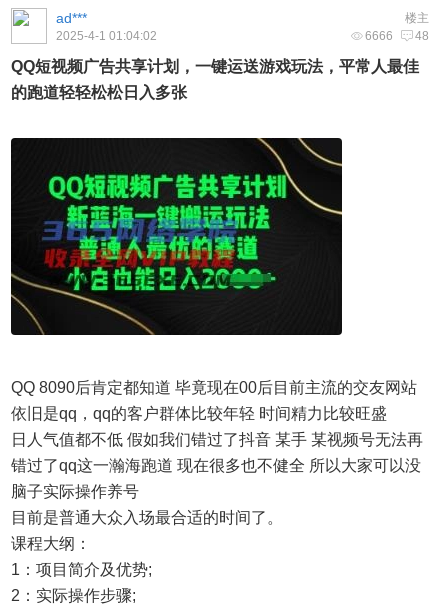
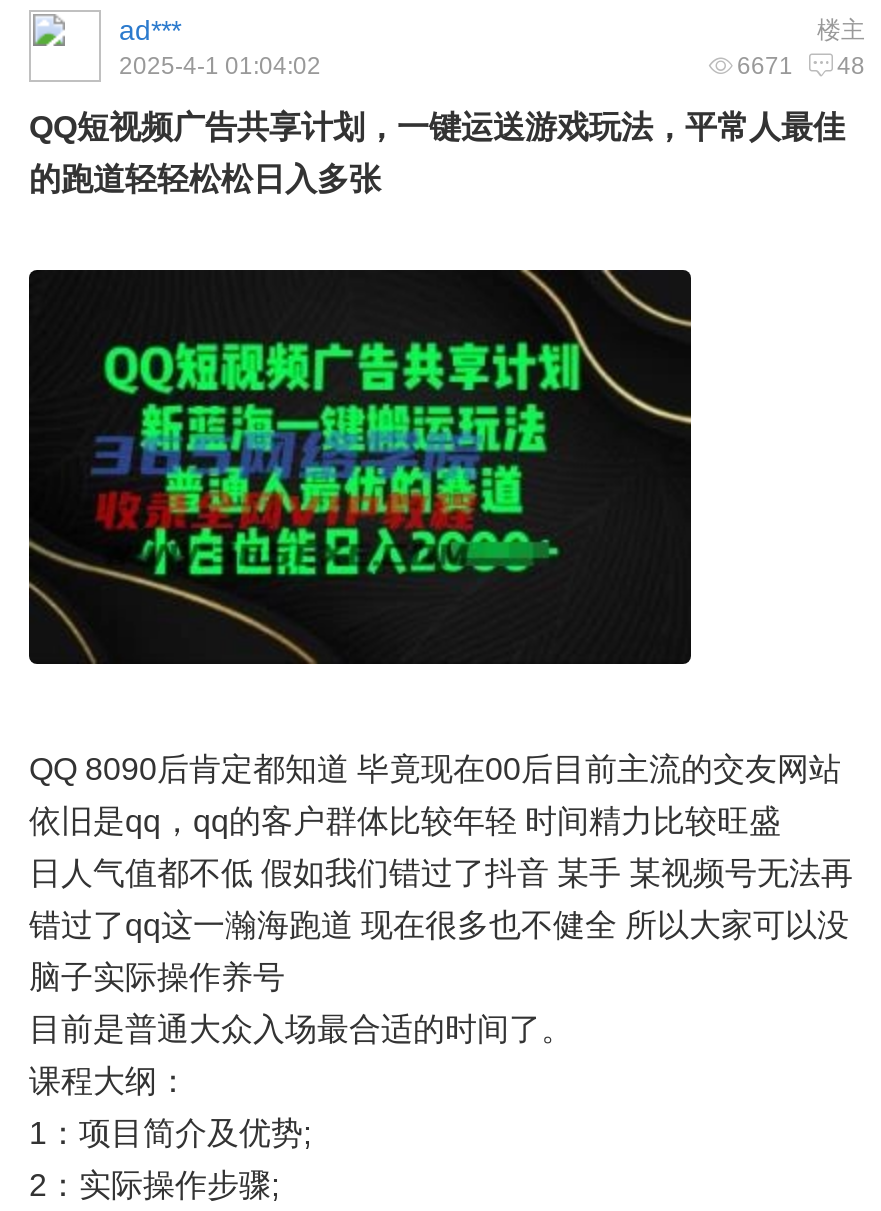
[365,29,429,43] 6666 48 -> [737,52,865,80] 6671 48

